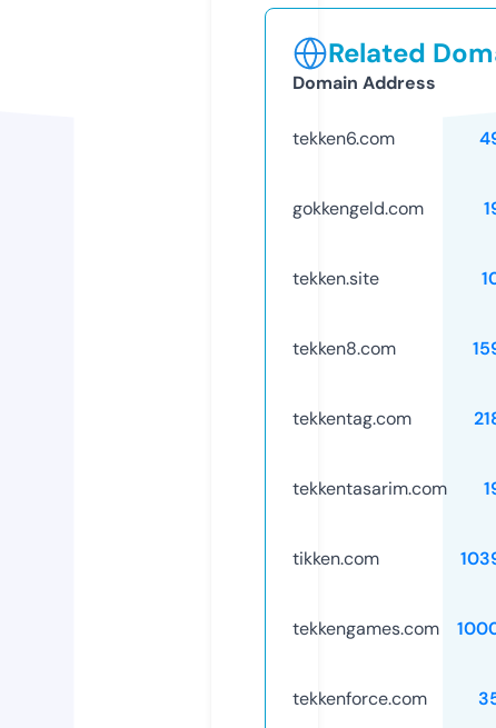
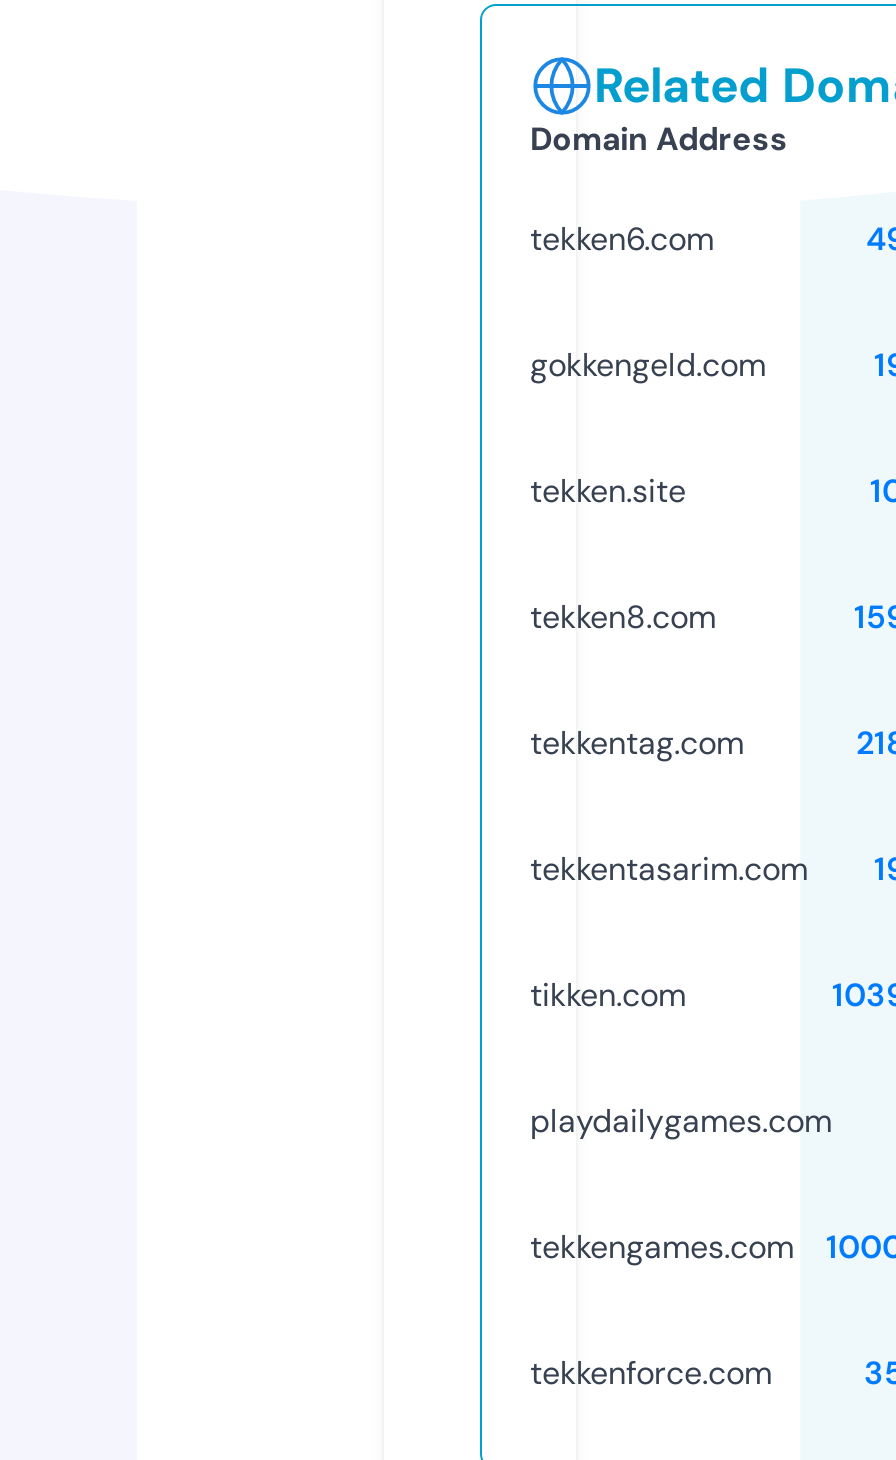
none -> [530,1100,832,1142] playdailygames.com

